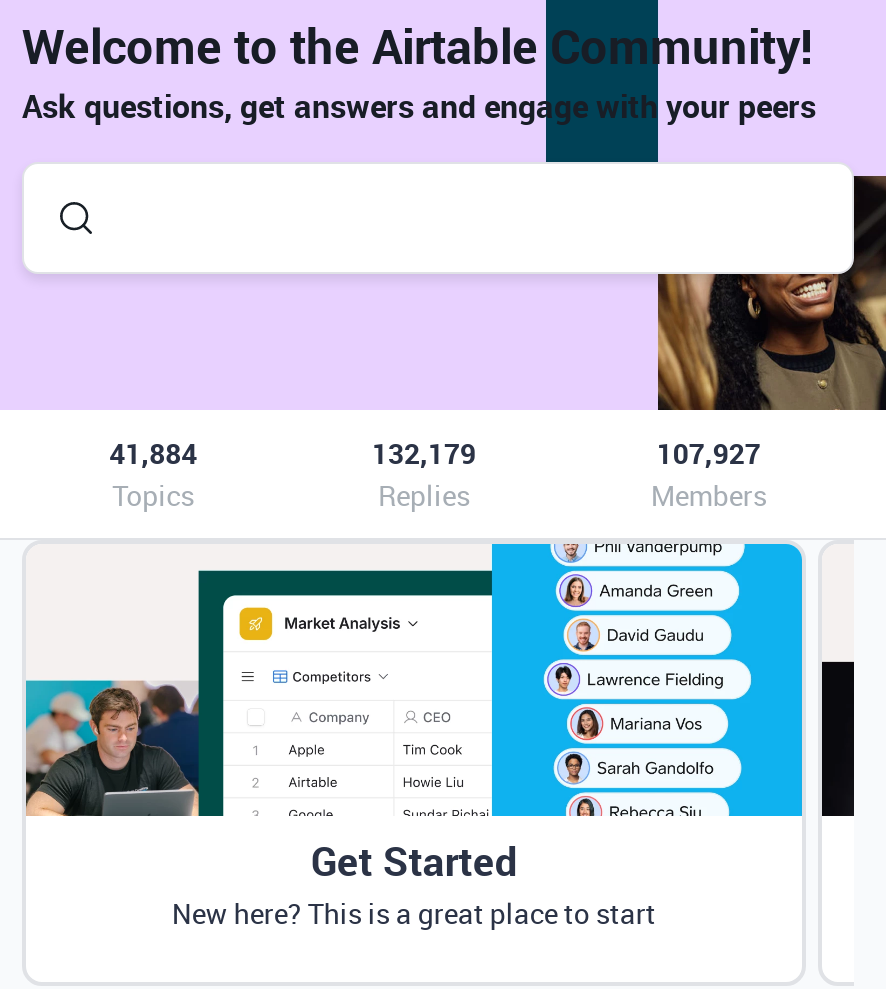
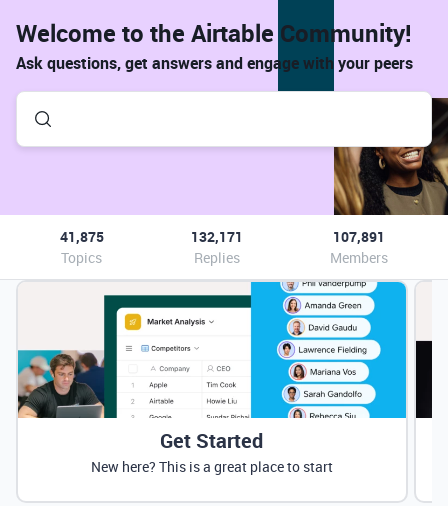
[109,434,197,472] 41,884 -> [60,227,104,246] 41,875
[372,434,476,472] 132,179 -> [191,227,243,246] 132,171
[657,434,761,472] 107,927 -> [333,227,385,246] 107,891

